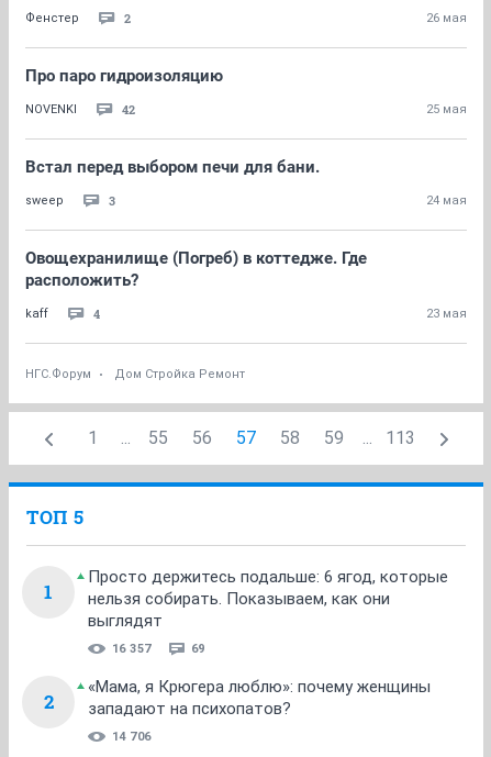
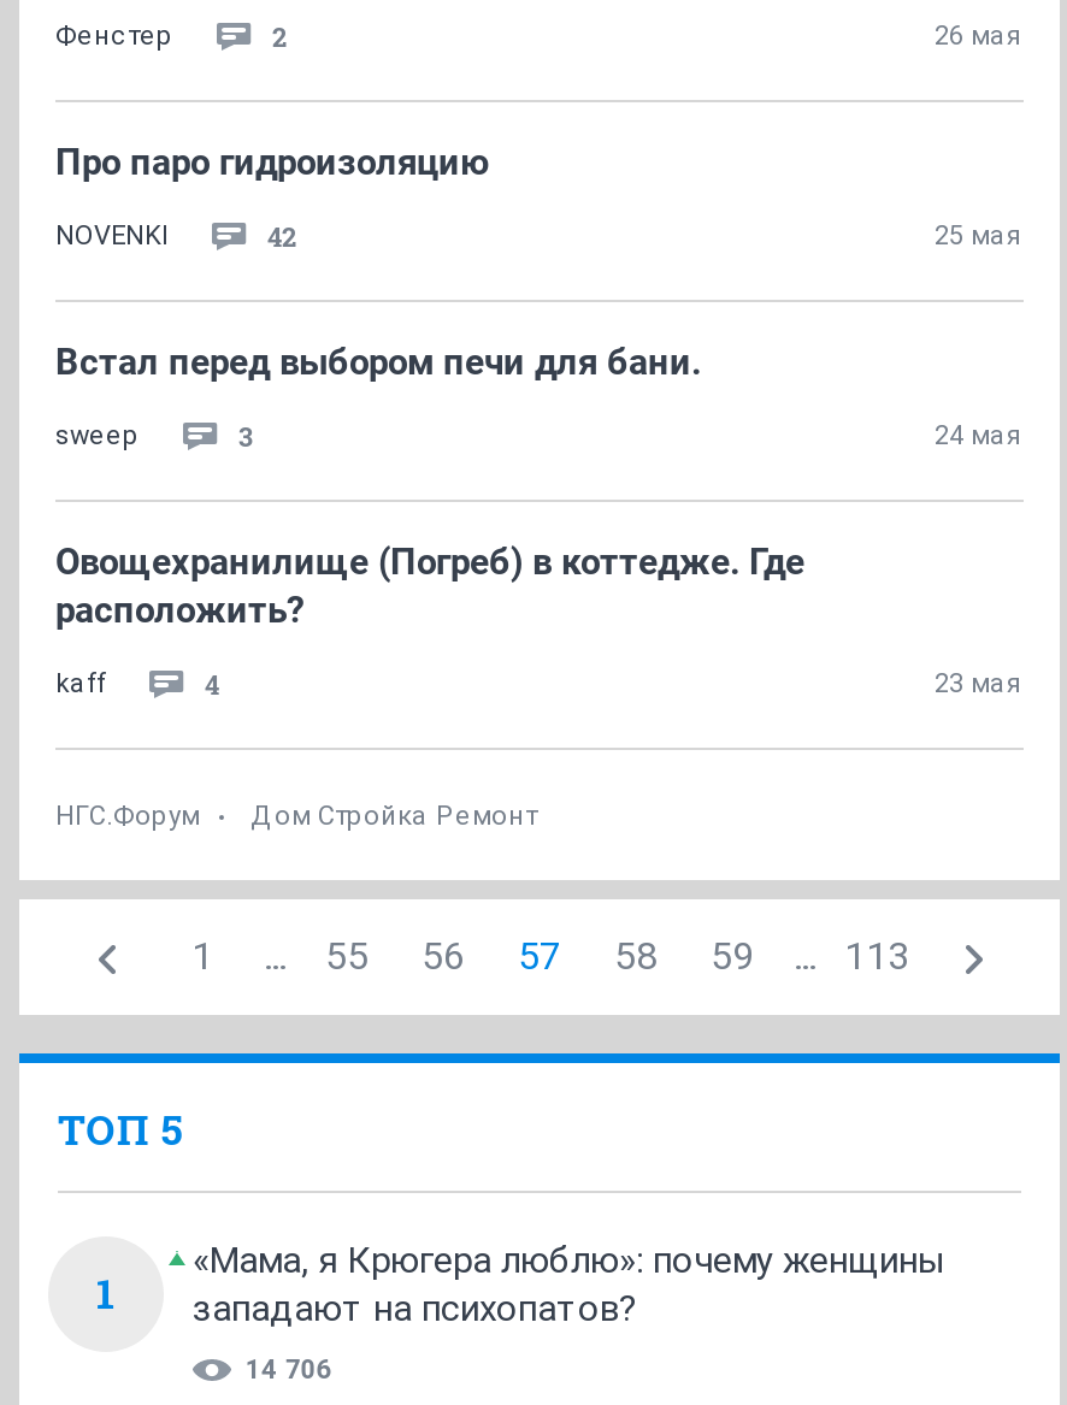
[43,567,448,714] Просто держитесь подальше: 6 ягод, которые | нельзя собирать. Показываем, как они | выглядят | 16 357 | 69 | 2 -> none

